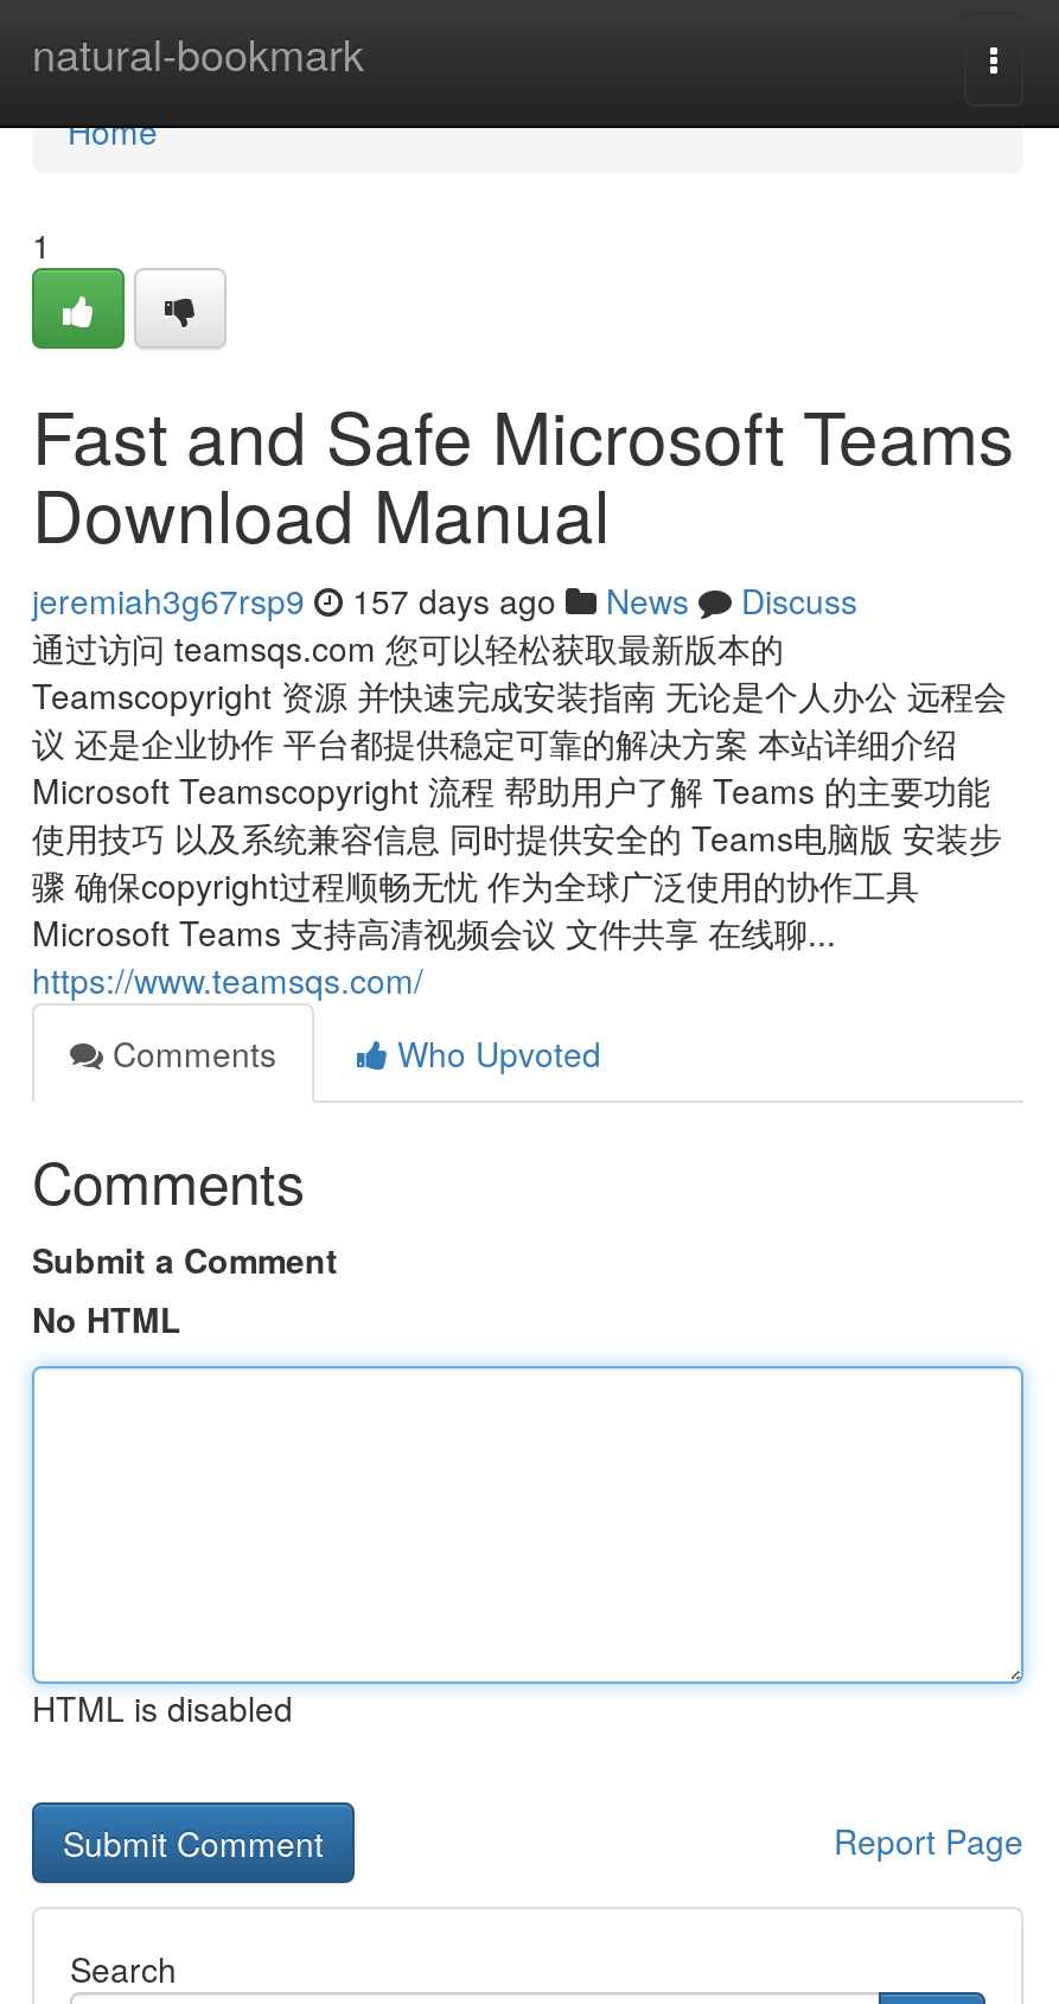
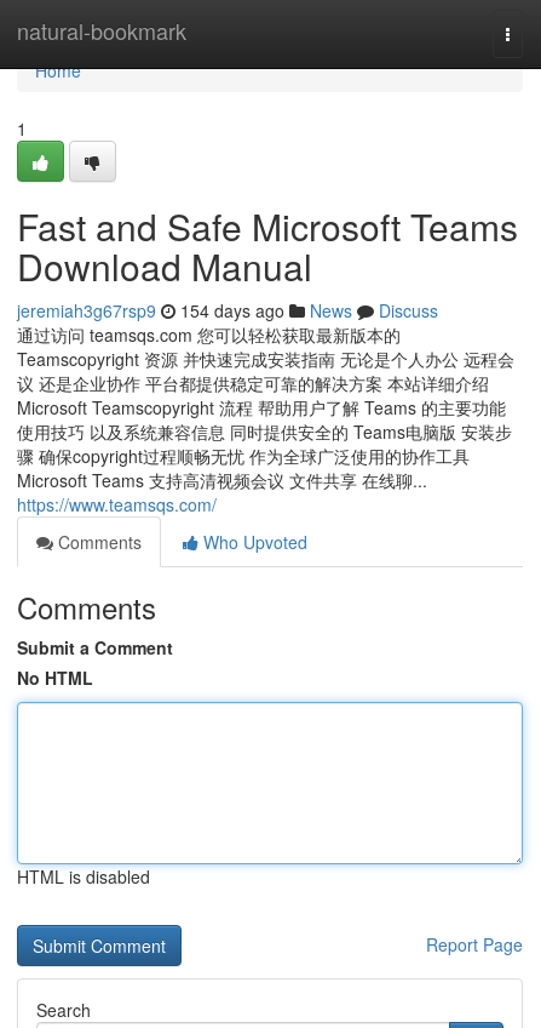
[32,576,857,624] jeremiah3g67rsp9 157 days ago News Discuss -> [17,298,438,322] jeremiah3g67rsp9 154 days ago News Discuss

